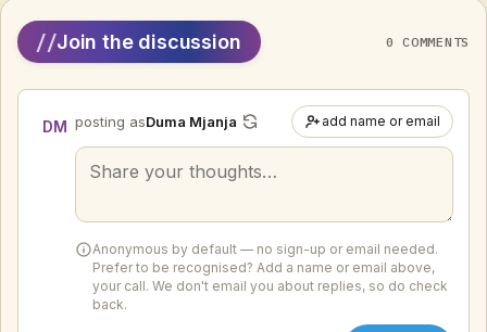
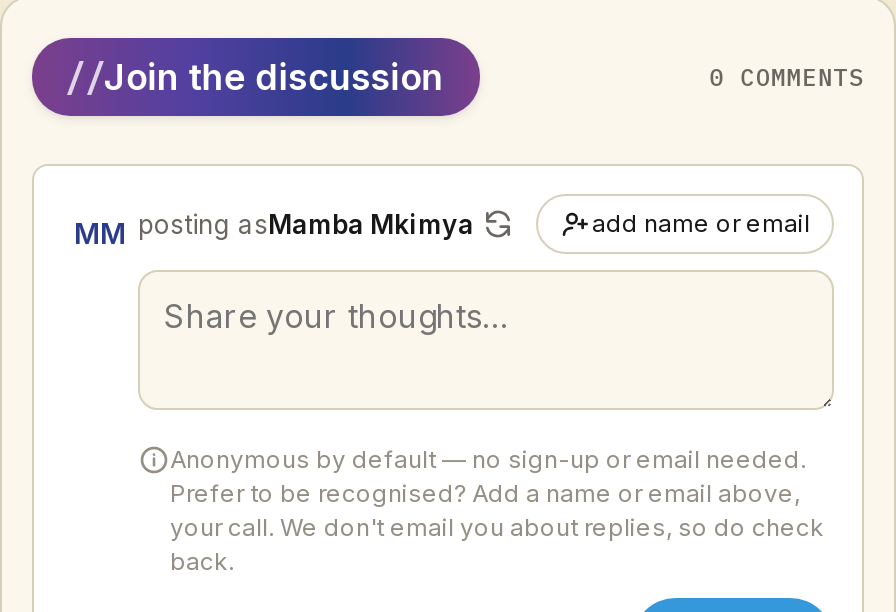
[42,113,237,136] DM posting asDuma Mjanja -> [74,209,474,250] MM posting asMamba Mkimya

